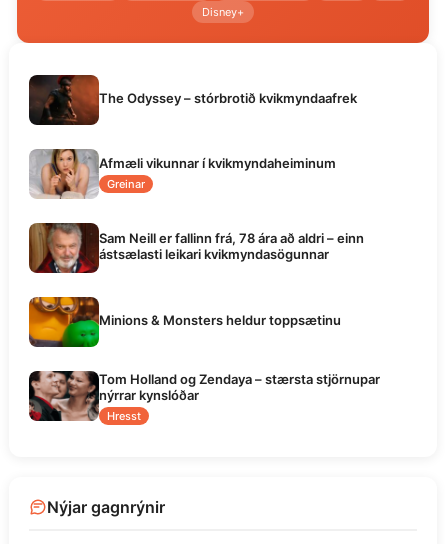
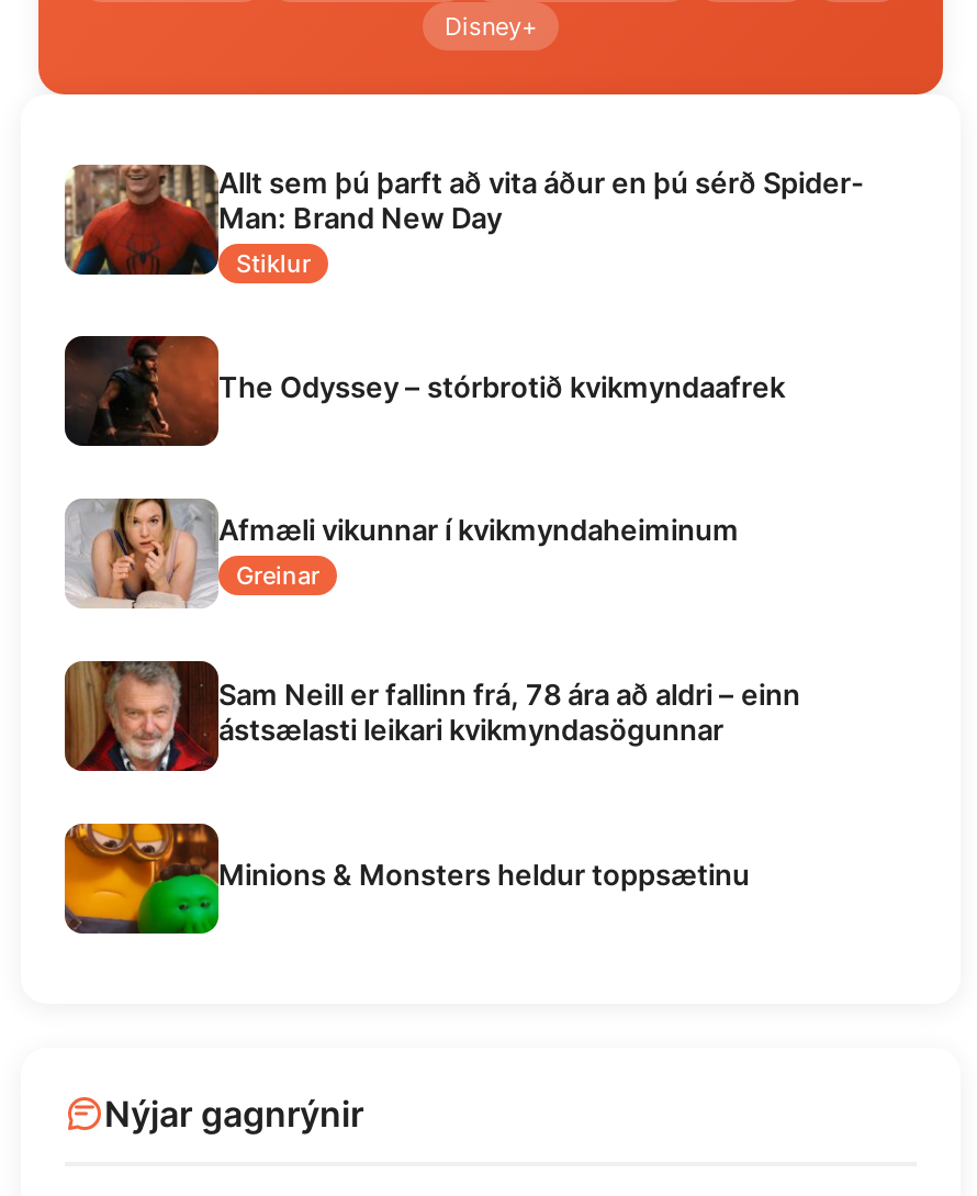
none -> [63,163,864,278] [image] | Allt sem þú þarft að vita áður en þú sérð Spider- | Man: Brand New Day | Stiklur
moved [28,74,364,328] -> [63,334,800,891]: [image] | The Odyssey – stórbrotið kvikmyndaafrek | Afmæli vikunnar í kvikmyndaheiminum | Greinar | Sam Neill er fallinn frá, 78 ára að aldri – einn | ástsælasti leikari kvikmyndasögunnar | Minions & Monsters heldur toppsætinu
[28,370,380,425] [image] | Tom Holland og Zendaya – stærsta stjörnupar | nýrrar kynslóðar | Hresst -> none

